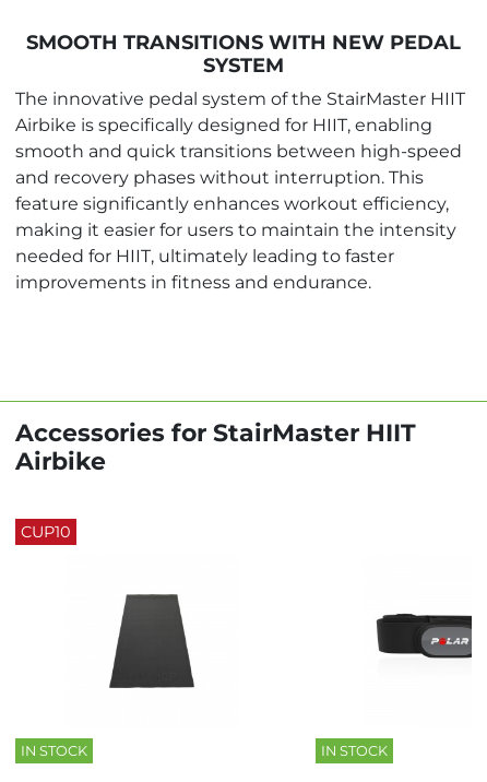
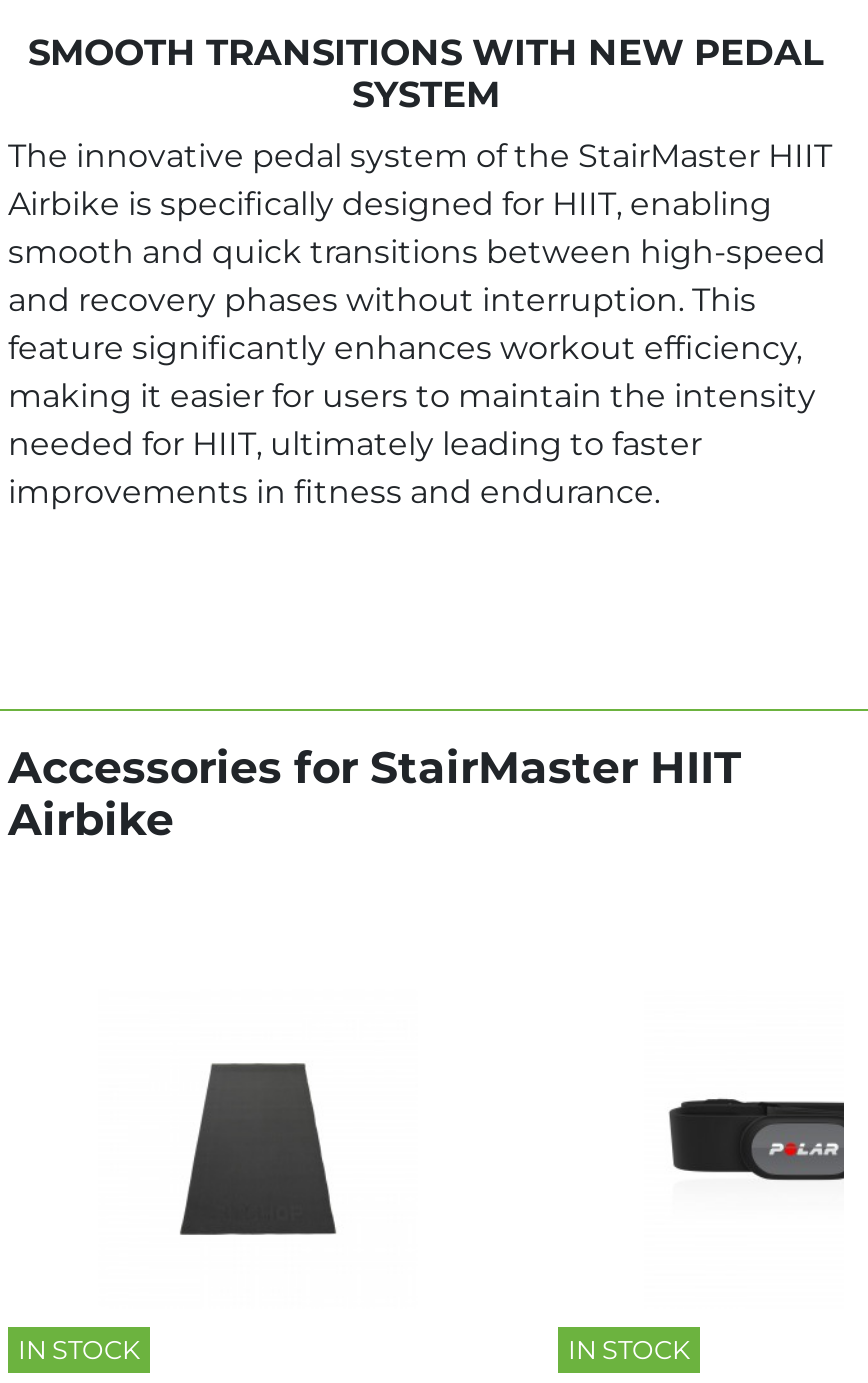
[21,522,71,542] CUP10 -> none

